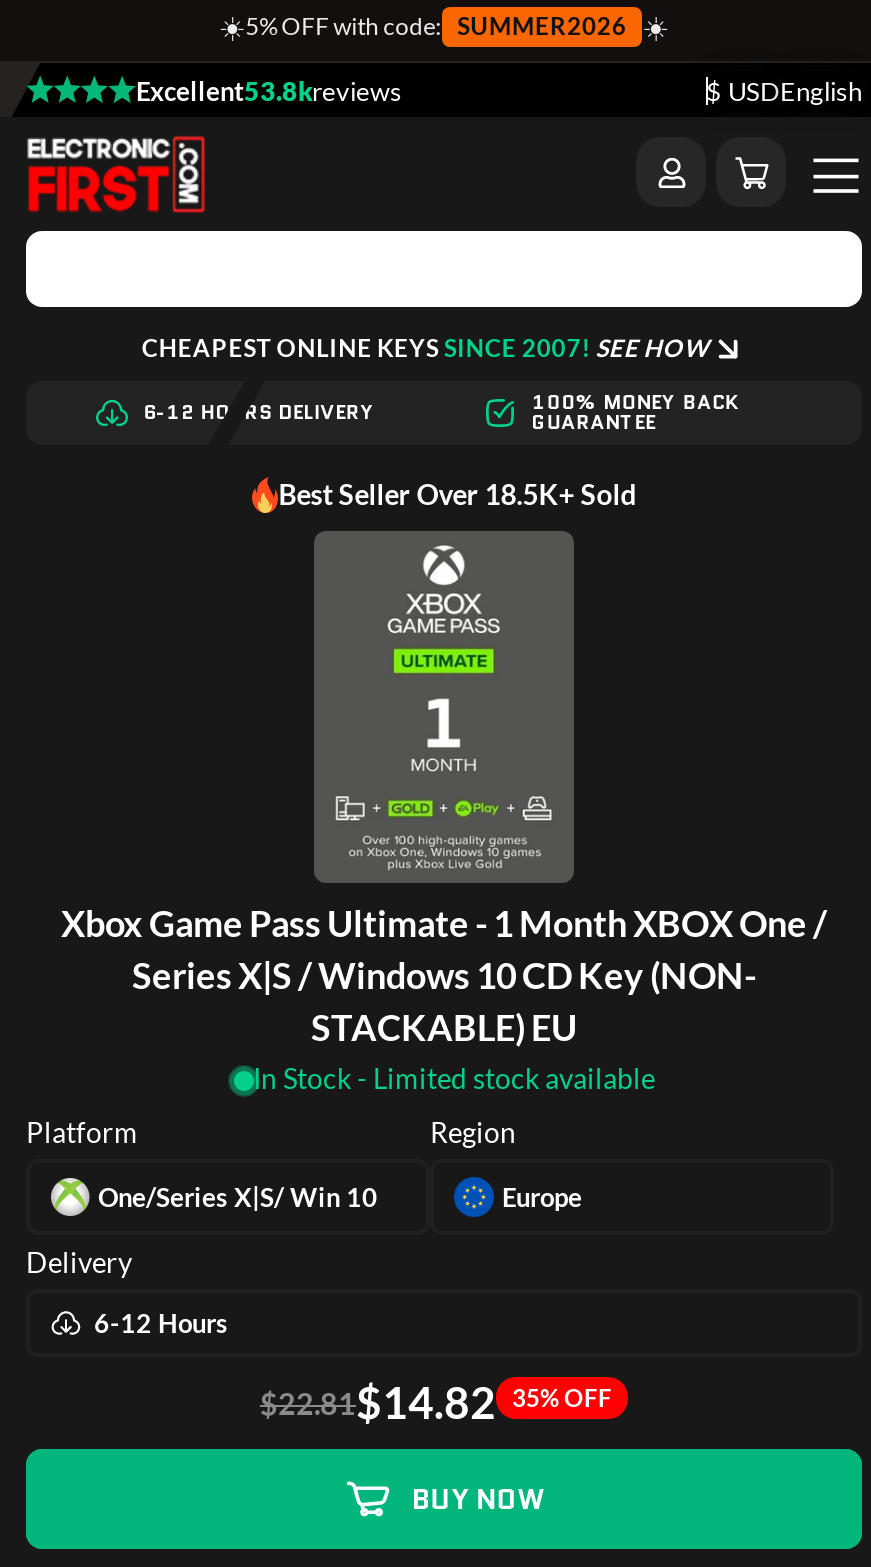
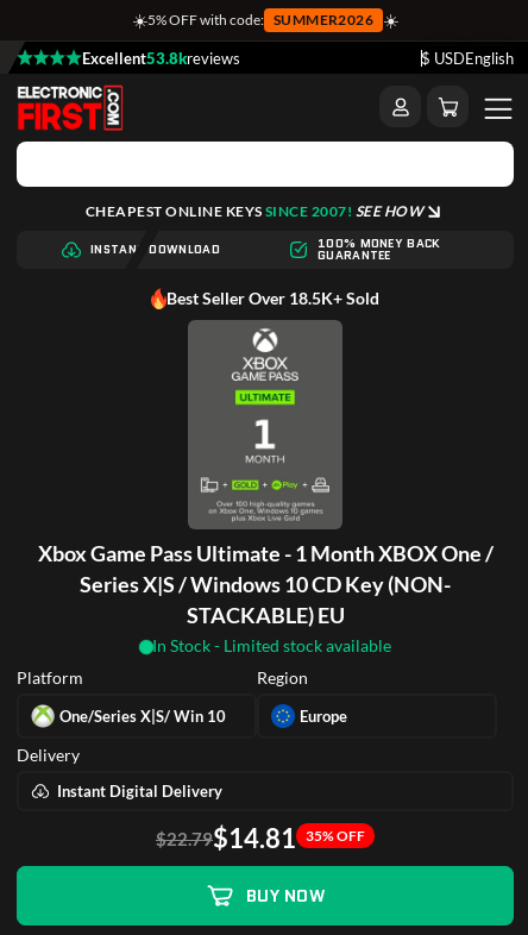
[143,397,375,427] 6-12 HOURS DELIVERY -> [90,240,220,258] INSTANT DOWNLOAD
[94,1308,228,1340] 6-12 Hours -> [57,782,222,801] Instant Digital Delivery
[260,1376,612,1430] $22.81$14.82 35% OFF -> [156,822,365,855] $22.79$14.81 35% OFF

